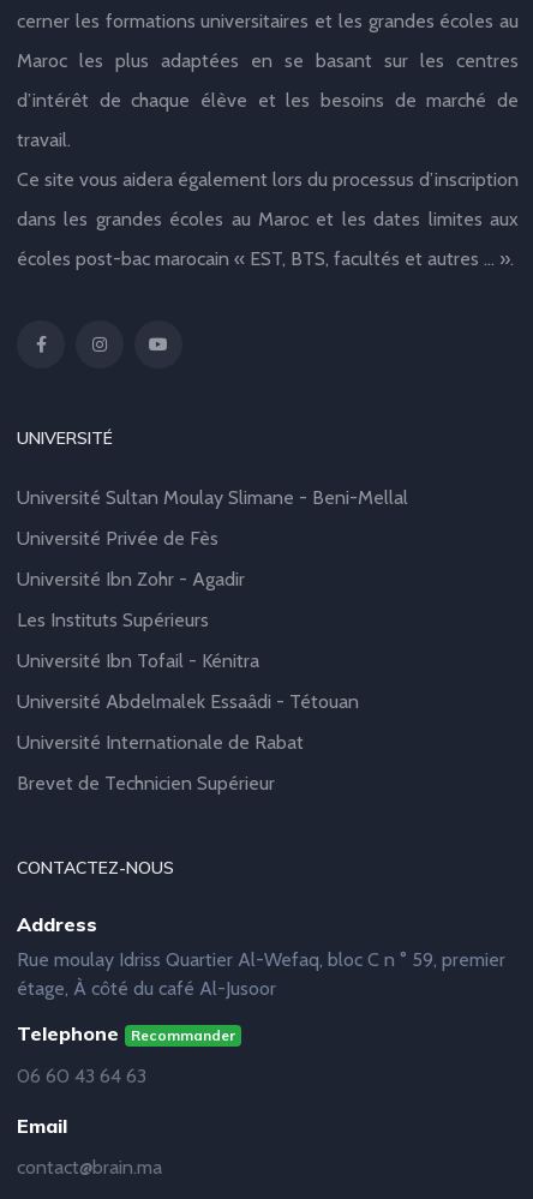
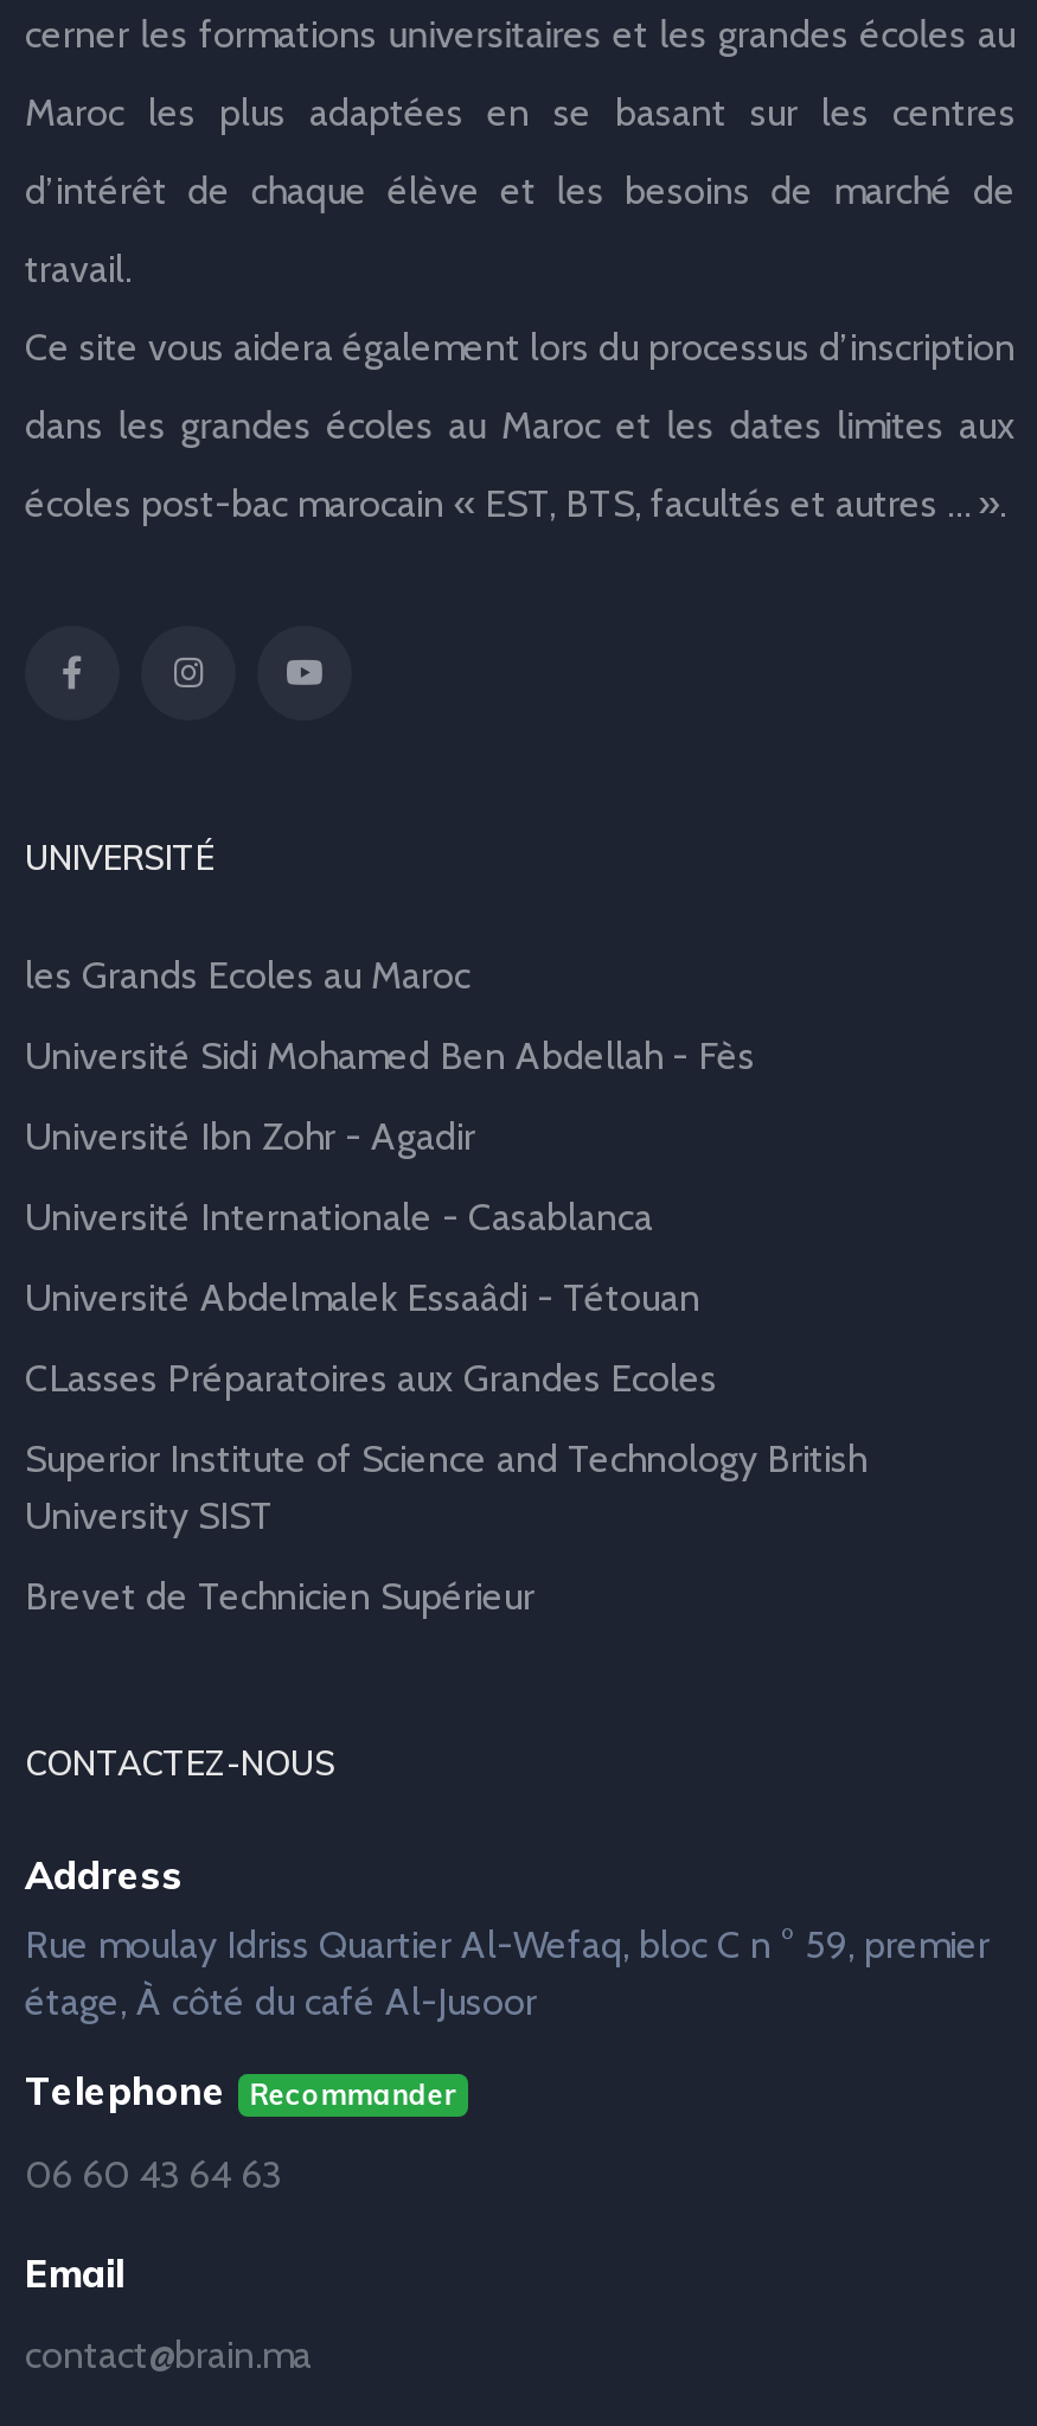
[17,487,408,509] Université Sultan Moulay Slimane - Beni-Mellal -> [25,954,471,999] les Grands Ecoles au Maroc
[17,527,218,550] Université Privée de Fès -> [25,1034,755,1079] Université Sidi Mohamed Ben Abdellah - Fès
[17,609,259,673] Les Instituts Supérieurs | Université Ibn Tofail - Kénitra -> [25,1196,653,1241] Université Internationale - Casablanca
moved [17,691,359,713] -> [25,1276,700,1321]: Université Abdelmalek Essaâdi - Tétouan
[17,731,304,754] Université Internationale de Rabat -> [25,1357,866,1539] CLasses Préparatoires aux Grandes Ecoles | Superior Institute of Science and Technology British | University SIST

